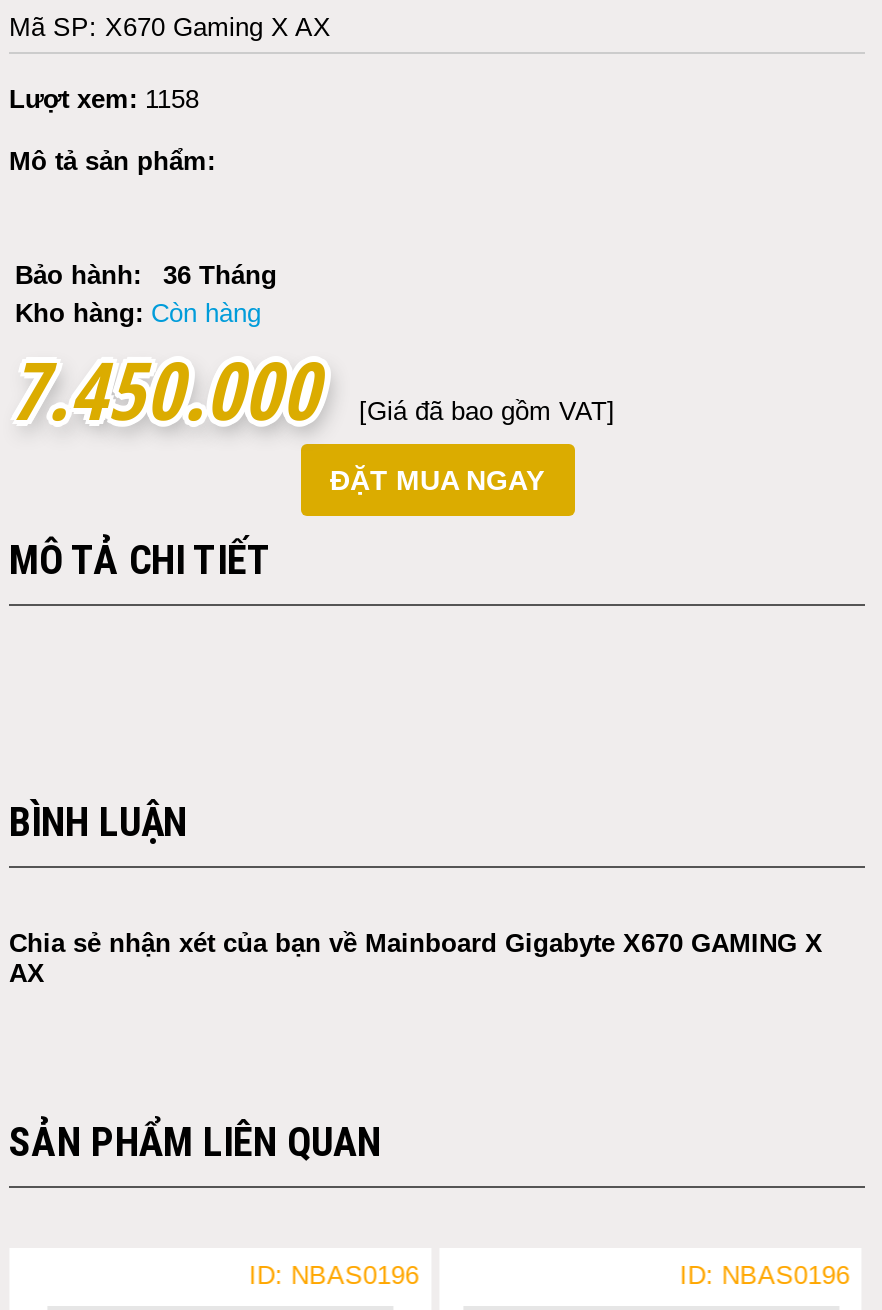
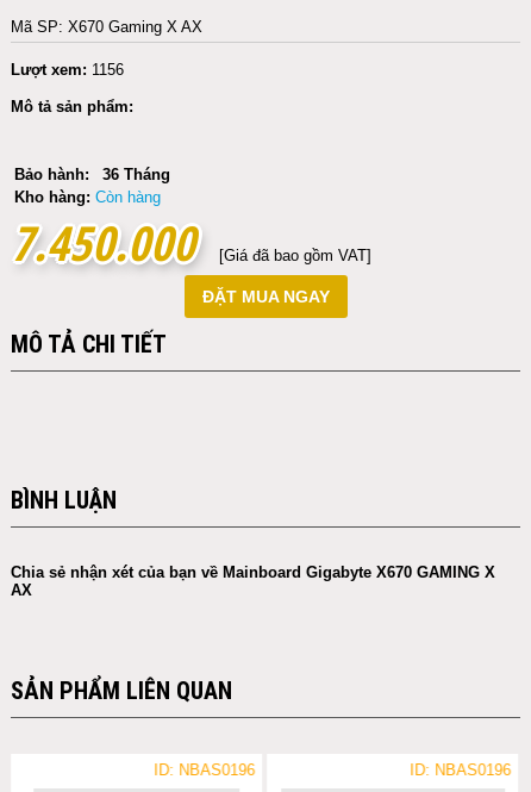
[9,84,199,114] Lượt xem: 1158 -> [11,61,124,78] Lượt xem: 1156

